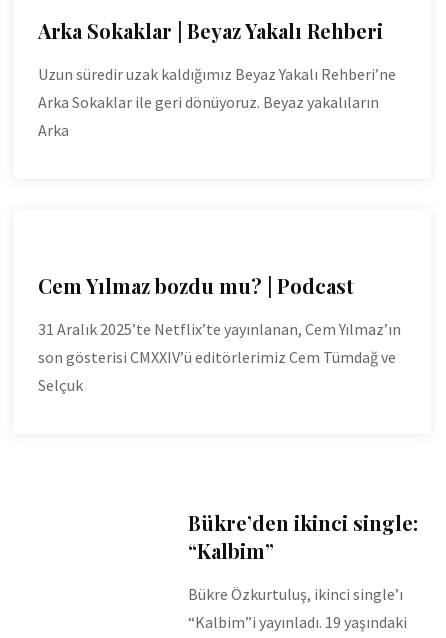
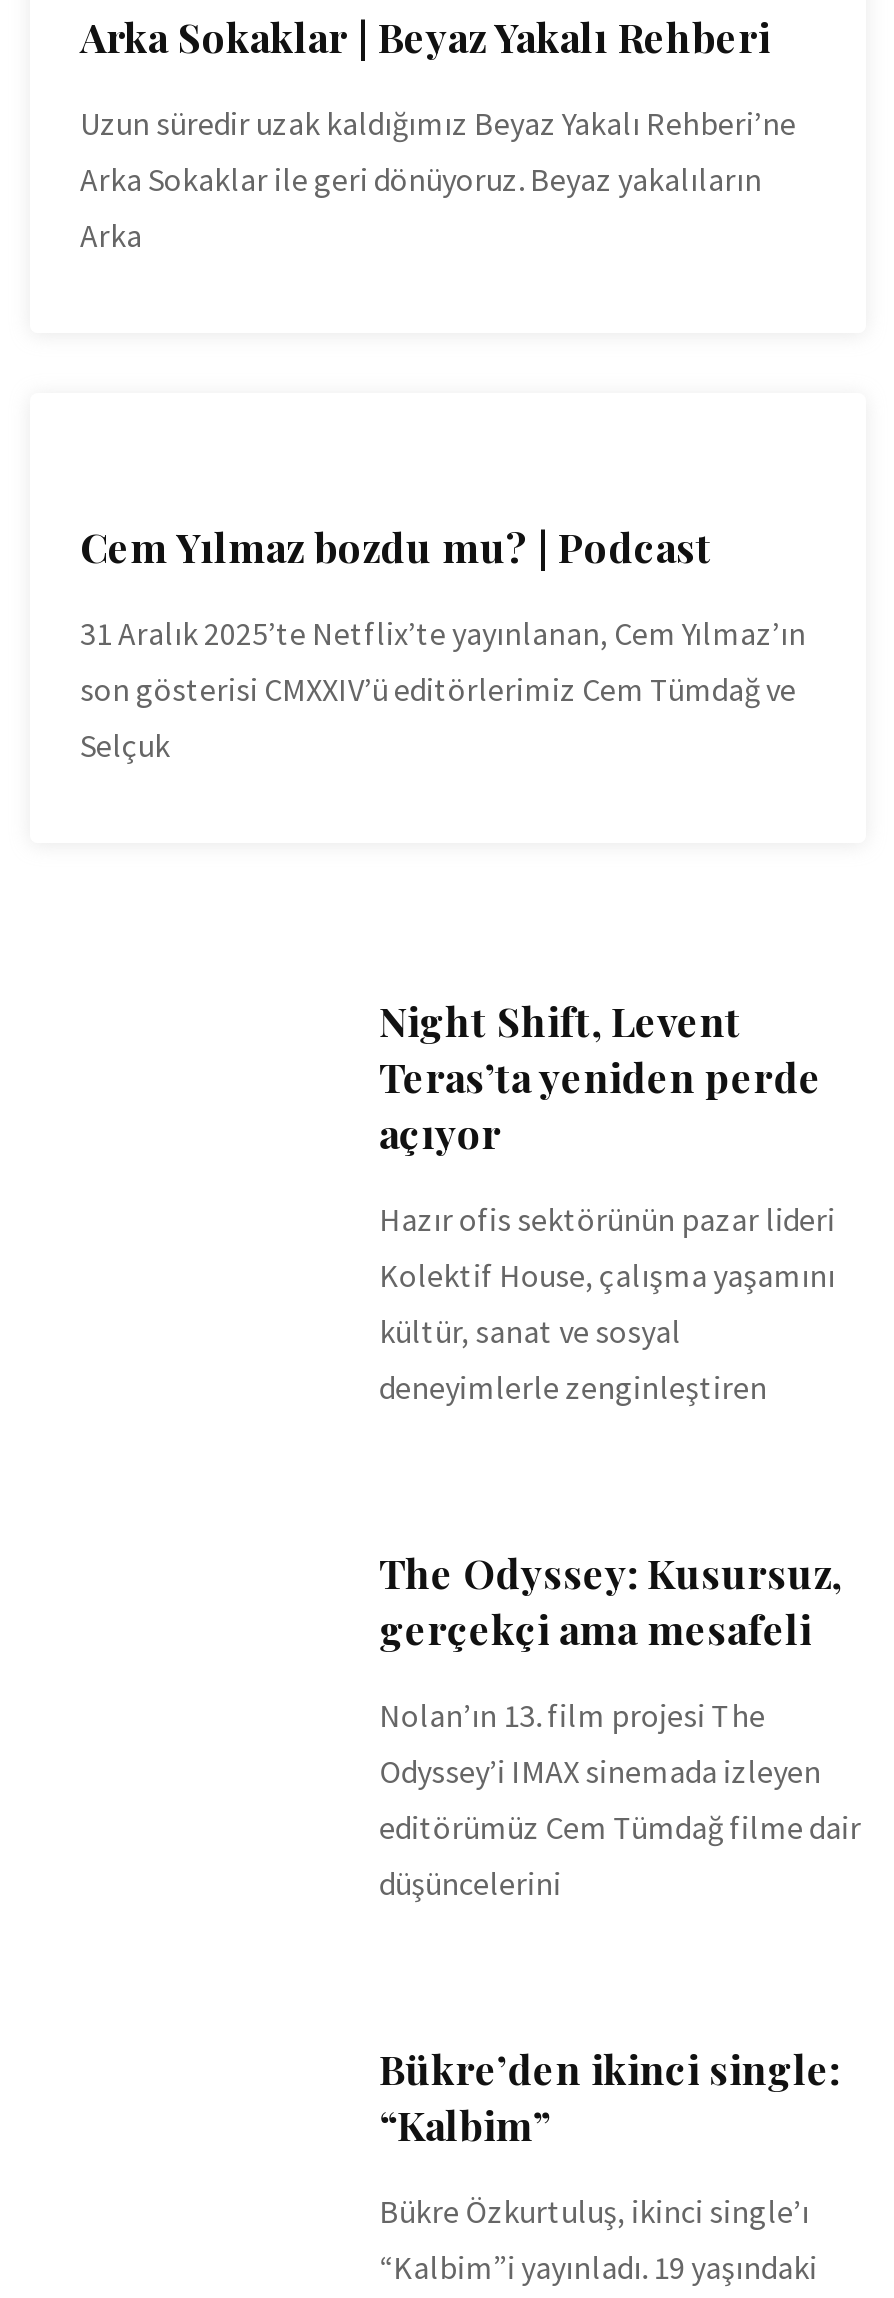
none -> [379,993,835,1407] Night Shift, Levent | Teras’ta yeniden perde | açıyor | Hazır ofis sektörünün pazar lideri | Kolektif House, çalışma yaşamını | kültür, sanat ve sosyal | deneyimlerle zenginleştiren
none -> [379,1545,861,1903] The Odyssey: Kusursuz, | gerçekçi ama mesafeli | Nolan’ın 13. film projesi The | Odyssey’i IMAX sinemada izleyen | editörümüz Cem Tümdağ filme dair | düşüncelerini

